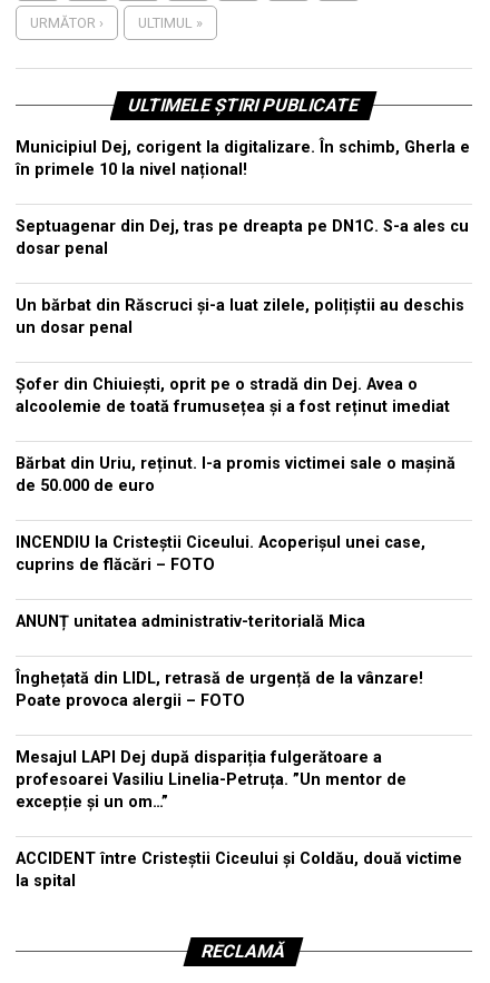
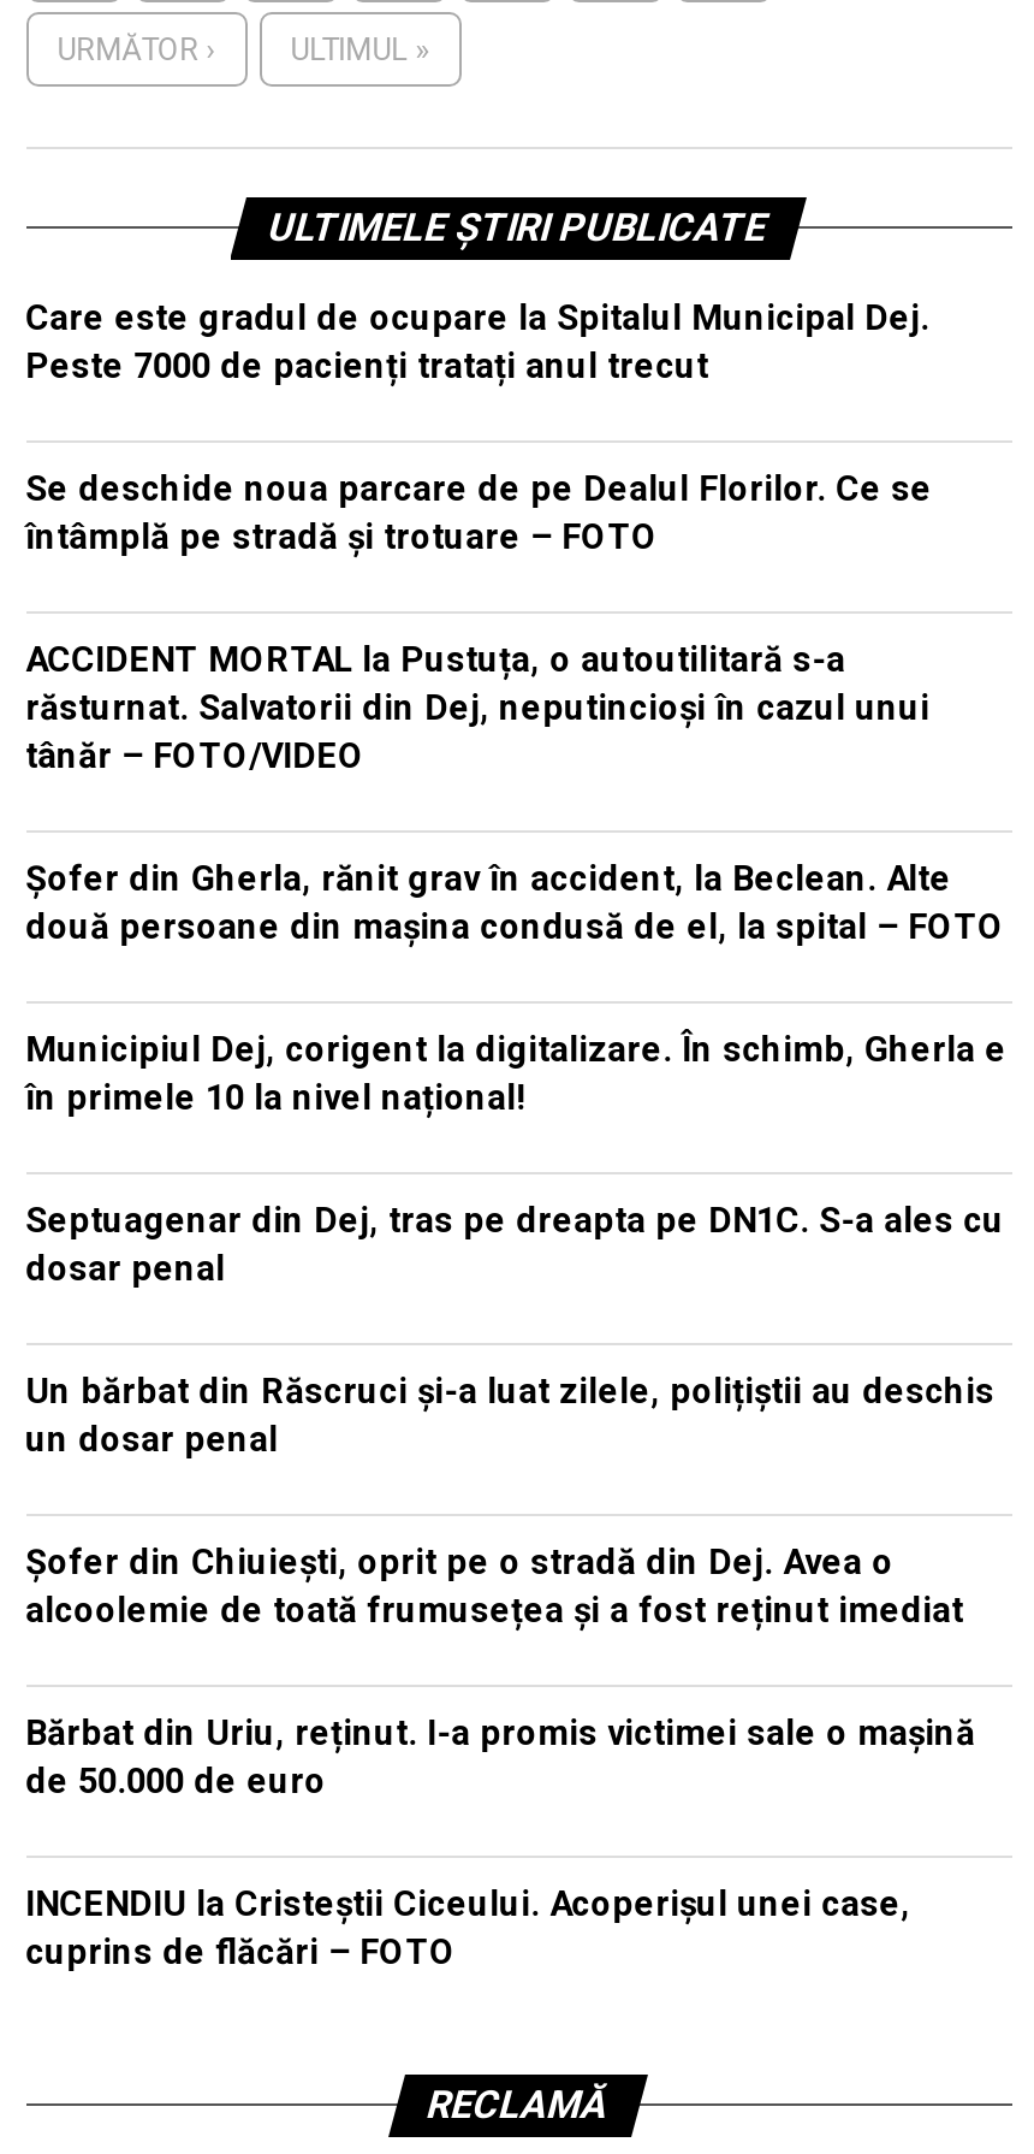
none -> [26,299,1004,949] Care este gradul de ocupare la Spitalul Municipal Dej. | Peste 7000 de pacienți tratați anul trecut | Se deschide noua parcare de pe Dealul Florilor. Ce se | întâmplă pe stradă și trotuare – FOTO | ACCIDENT MORTAL la Pustuța, o autoutilitară s-a | răsturnat. Salvatorii din Dej, neputincioși în cazul unui | tânăr – FOTO/VIDEO | Șofer din Gherla, rănit grav în accident, la Beclean. Alte | două persoane din mașina condusă de el, la spital – FOTO
moved [15,138,470,575] -> [26,1031,1007,1974]: Municipiul Dej, corigent la digitalizare. În schimb, Gherla e | în primele 10 la nivel național! | Septuagenar din Dej, tras pe dreapta pe DN1C. S-a ales cu | ... | INCENDIU la Cristeștii Ciceului. Acoperișul unei case, | cuprins de flăcări – FOTO
[15,613,462,891] ANUNȚ unitatea administrativ-teritorială Mica | Înghețată din LIDL, retrasă de urgență de la vânzare! | Poate provoca alergii – FOTO | Mesajul LAPI Dej după dispariția fulgerătoare a | profesoarei Vasiliu Linelia-Petruța. ”Un mentor de | excepție și un om…” | ACCIDENT între Cristeștii Ciceului și Coldău, două victime | la spital -> none

